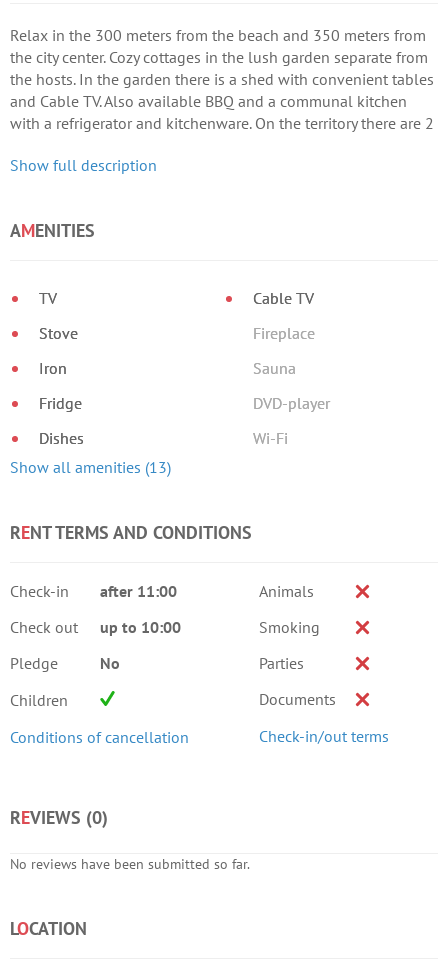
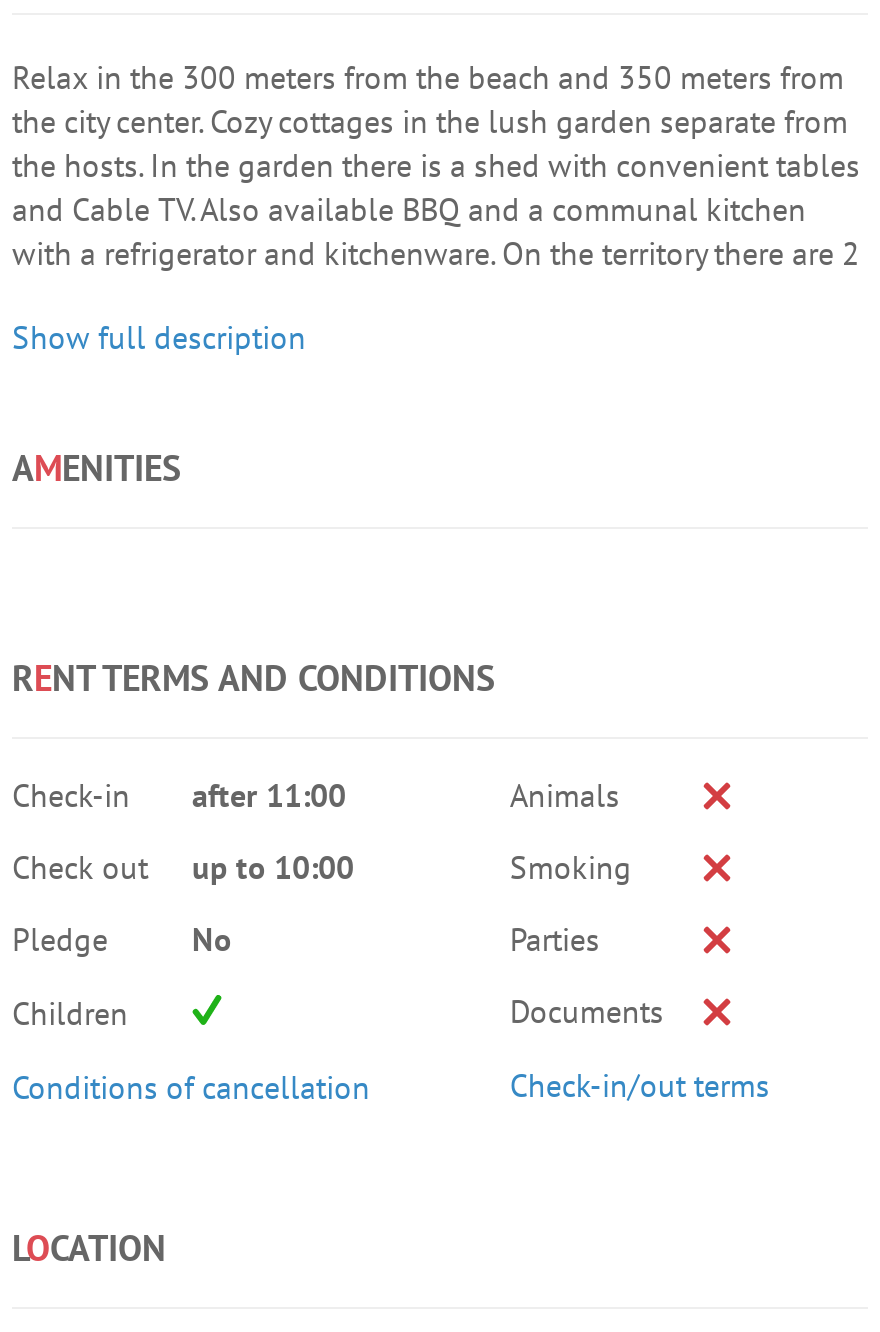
[10,288,330,477] Cable TV | Fireplace | Sauna | DVD-player | Wi-Fi | Show all amenities (13) -> none
[39,288,84,448] TV | Stove | Iron | Fridge | Dishes -> none
[10,806,250,873] REVIEWS (0) | No reviews have been submitted so far. -> none

